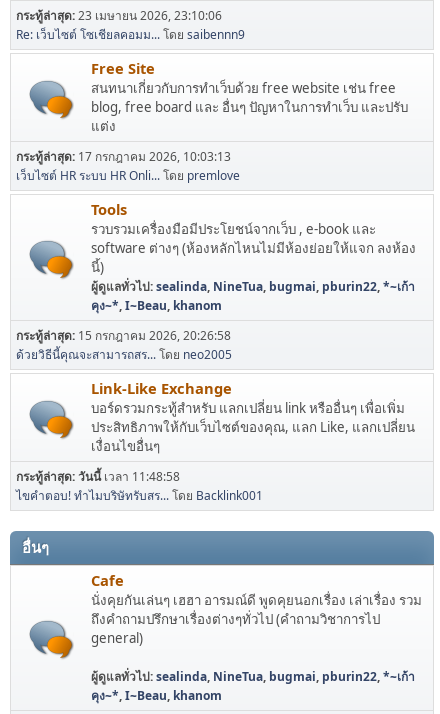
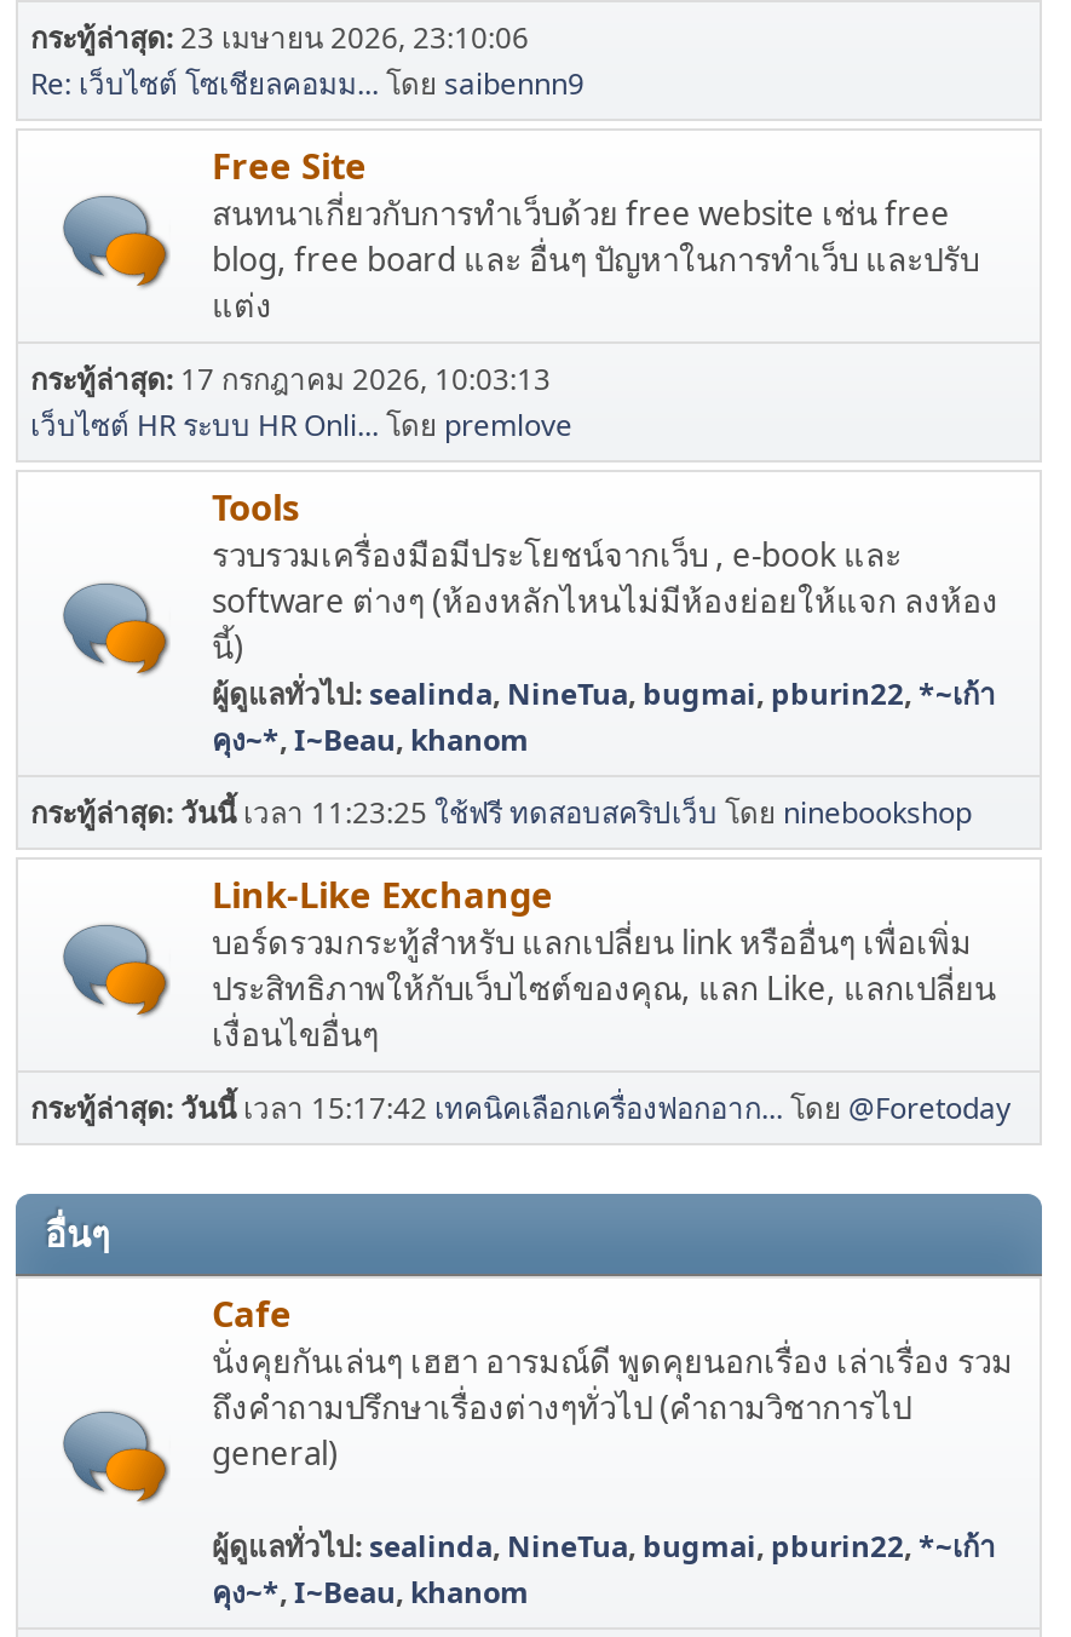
[16,327,232,363] กระทู้ล่าสุด: 15 กรกฎาคม 2026, 20:26:58 | ด้วยวิธีนี้คุณจะสามารถสร...โดยneo2005 -> [30,793,972,834] กระทู้ล่าสุด:วันนี้เวลา 11:23:25ใช้ฟรี ทดสอบสคริปเว็บโดยninebookshop
[16,468,263,504] กระทู้ล่าสุด:วันนี้เวลา 11:48:58 | ไขคำตอบ! ทำไมบริษัทรับสร...โดยBacklink001 -> [30,1089,1010,1130] กระทู้ล่าสุด:วันนี้เวลา 15:17:42เทคนิคเลือกเครื่องฟอกอาก...โดย@Foretoday

